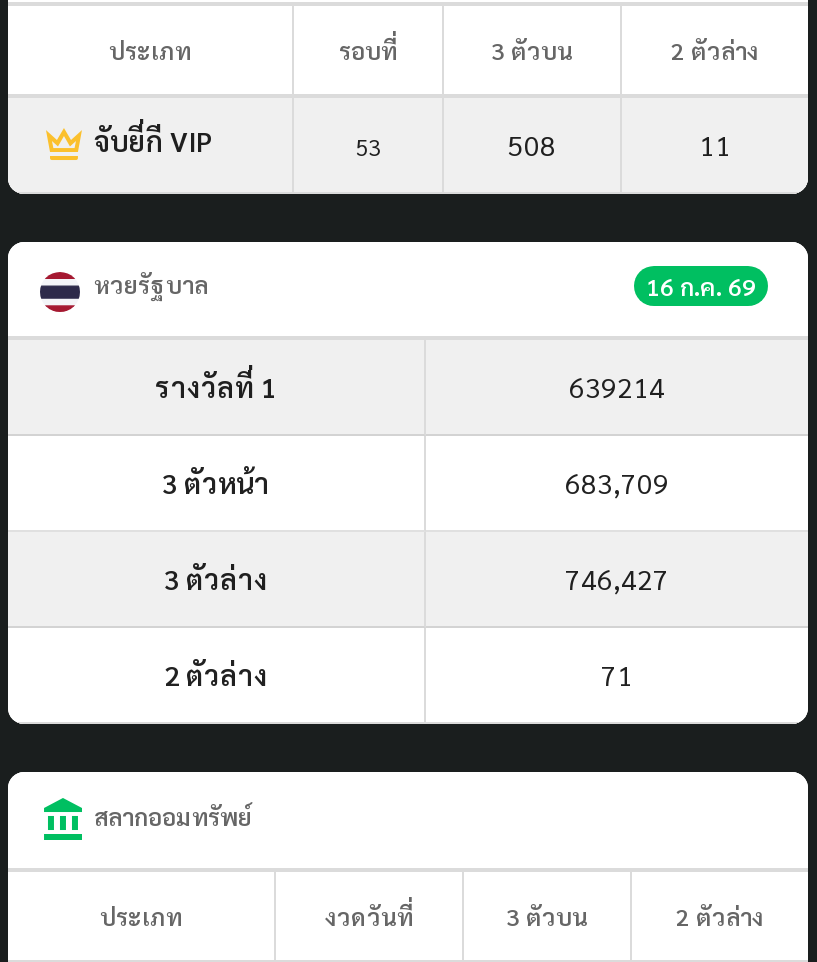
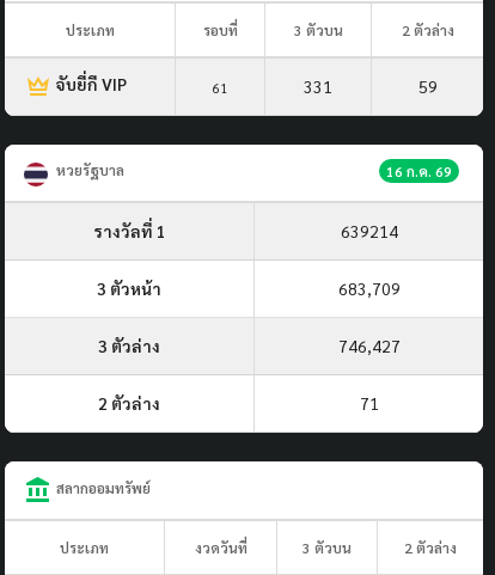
[356,132,380,162] 53 -> [213,79,227,97] 61
[508,126,556,162] 508 -> [304,75,332,97] 331
[699,126,731,162] 11 -> [418,75,437,97] 59

